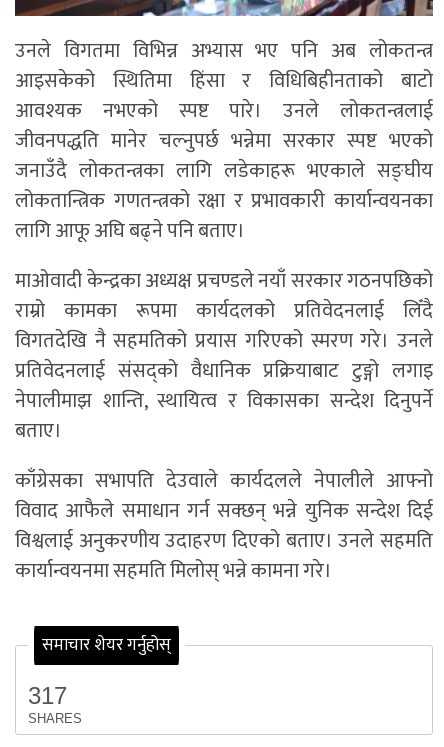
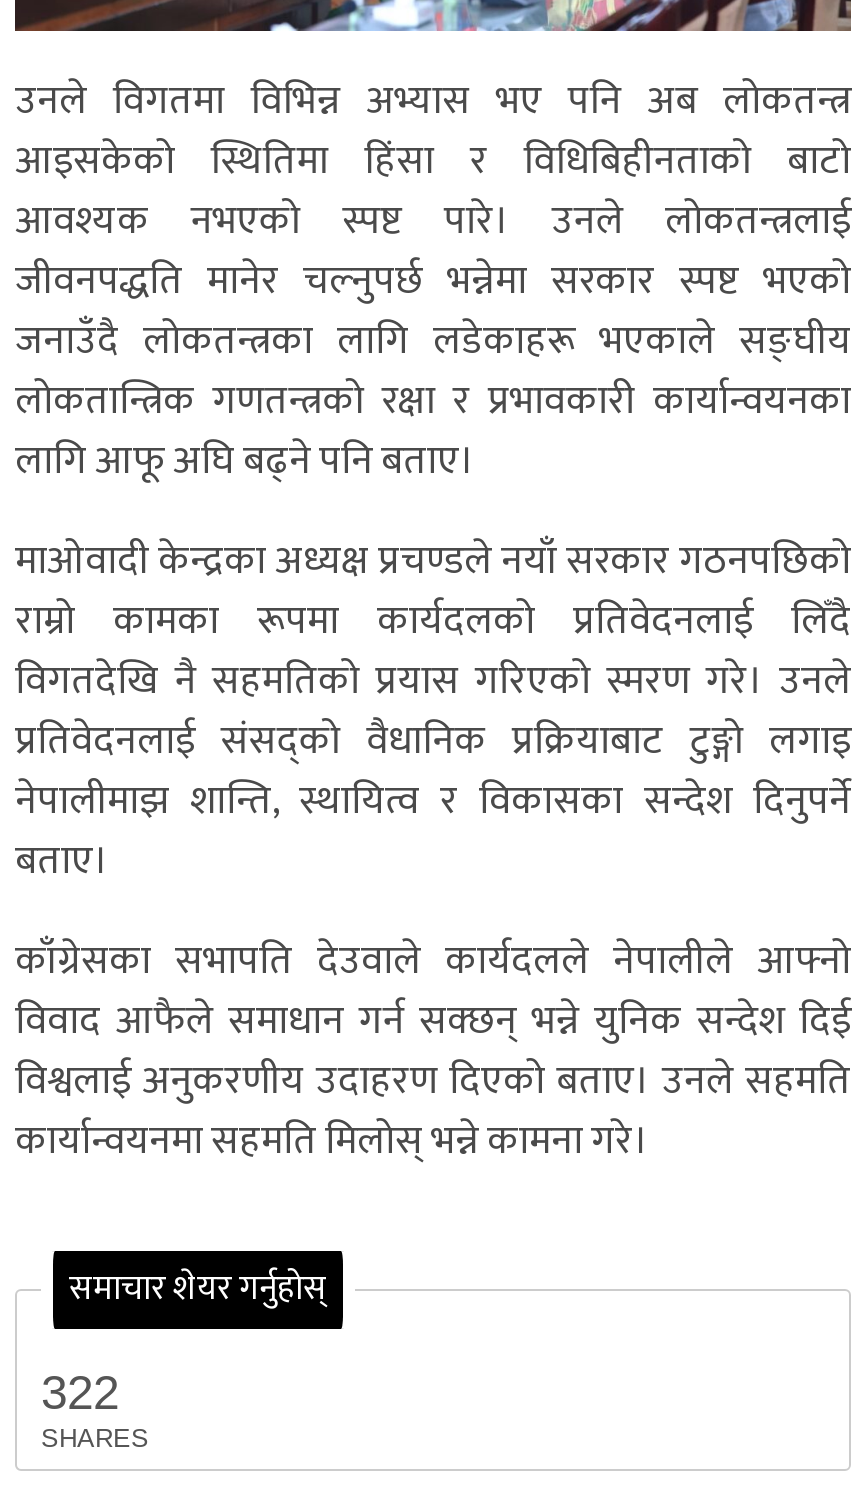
[28,682,67,709] 317 -> [41,1365,119,1419] 322

